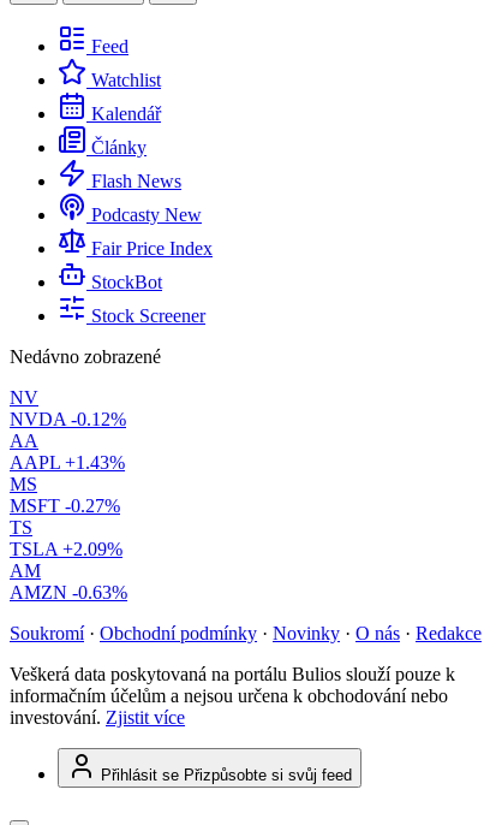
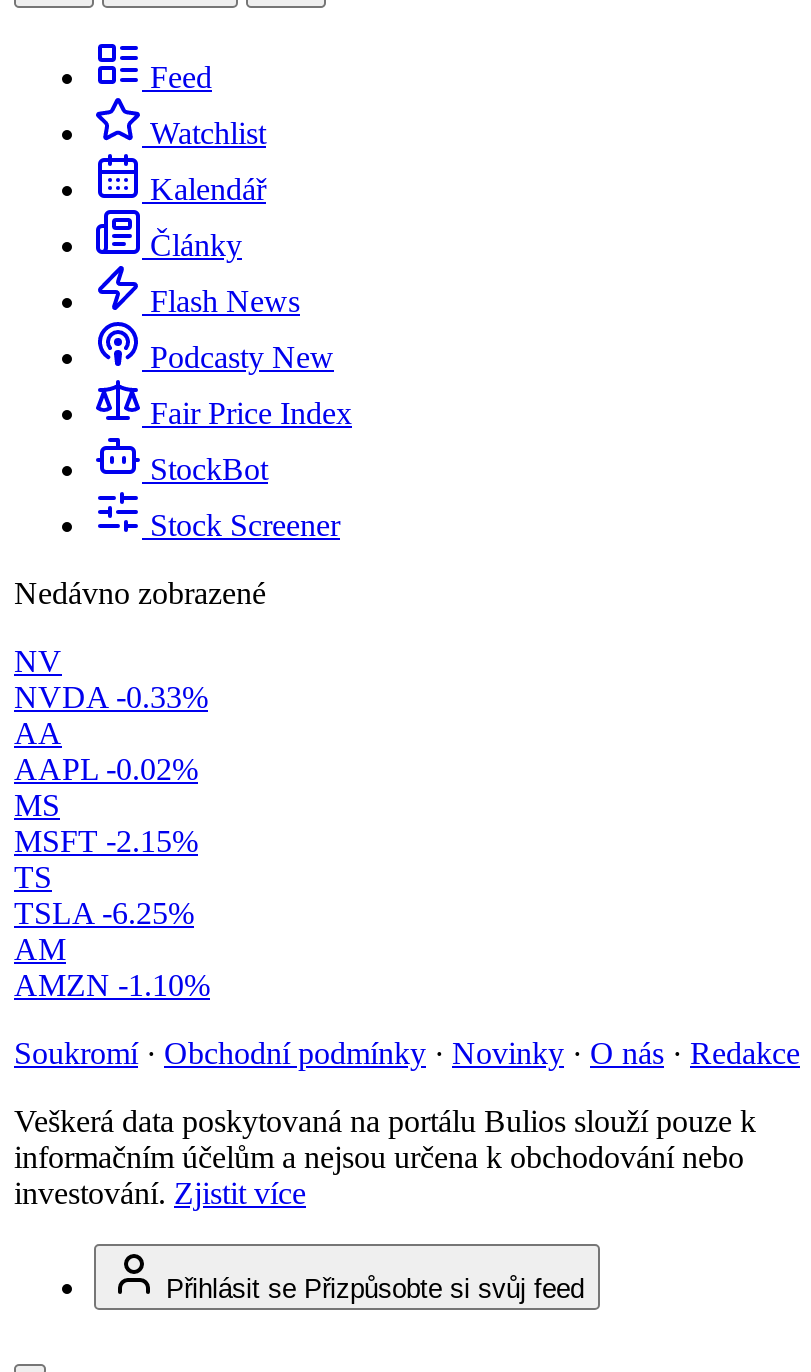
[10,409,126,429] NVDA -0.12% -> [14,680,208,714] NVDA -0.33%
[10,452,125,473] AAPL +1.43% -> [14,752,198,786] AAPL -0.02%
[10,496,120,516] MSFT -0.27% -> [14,824,198,858] MSFT -2.15%
[10,539,122,559] TSLA +2.09% -> [14,896,194,930] TSLA -6.25%
[10,582,127,603] AMZN -0.63% -> [14,968,210,1002] AMZN -1.10%

